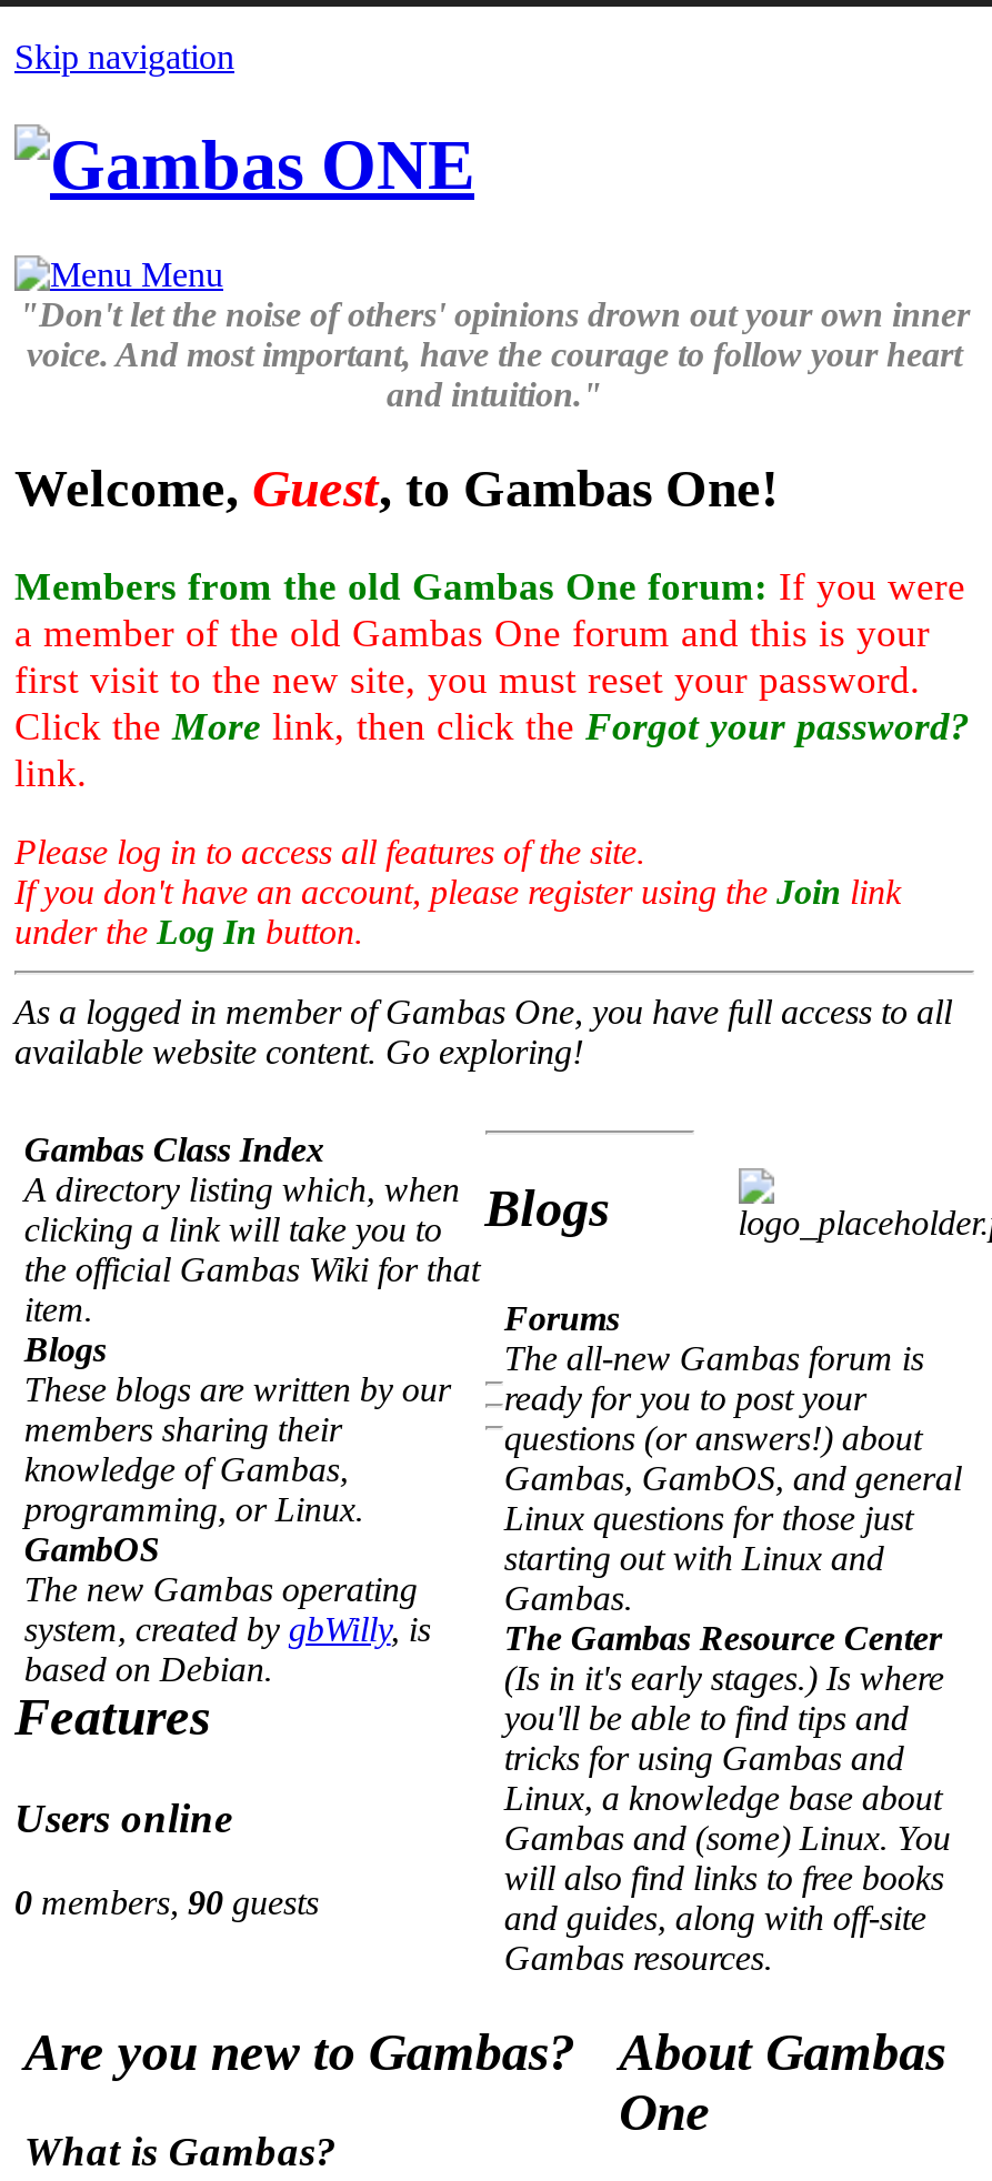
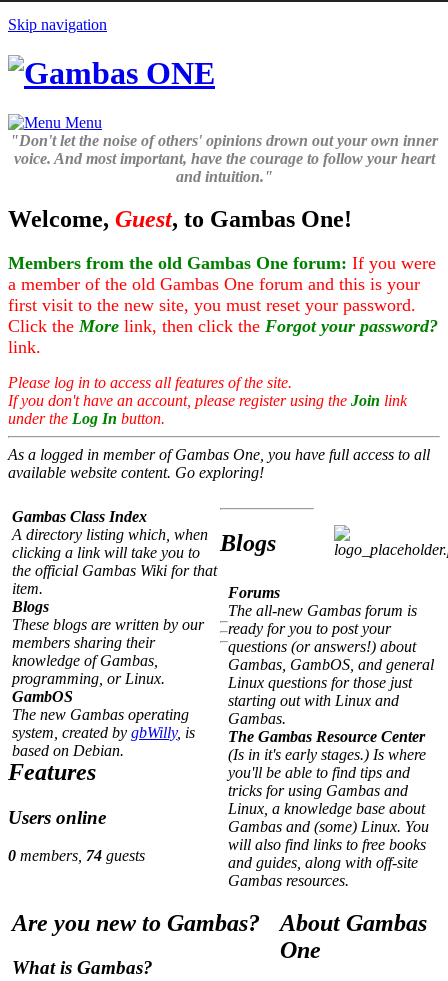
[14,1884,319,1922] 0 members, 90 guests -> [8,847,145,864] 0 members, 74 guests

